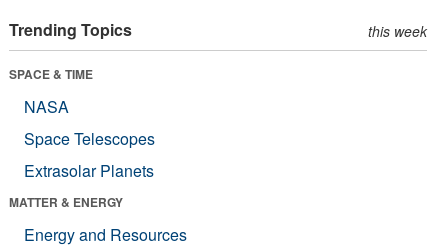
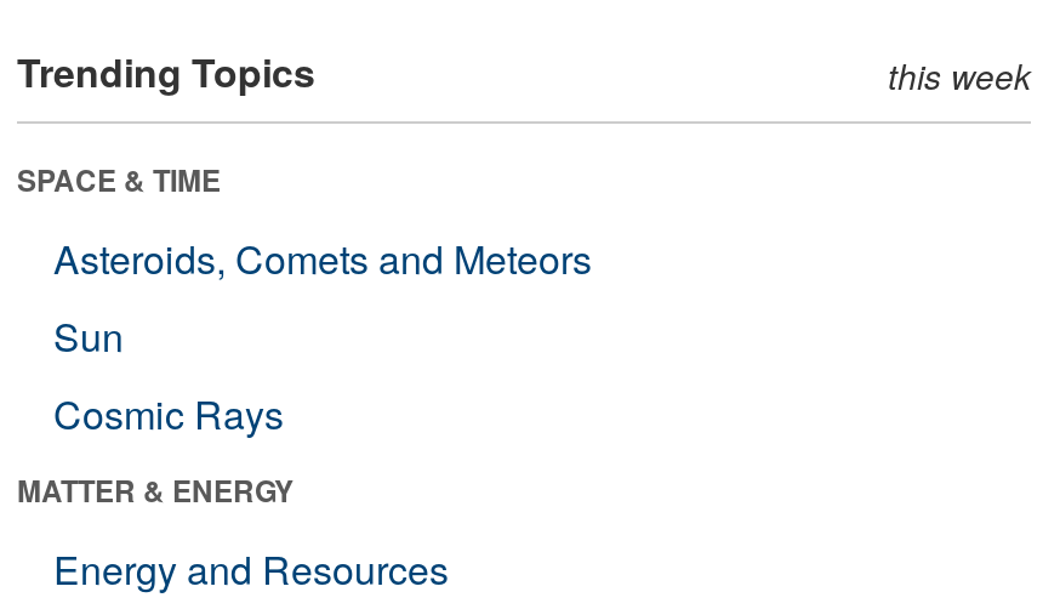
[24,95,155,182] NASA | Space Telescopes | Extrasolar Planets -> [53,230,592,441] Asteroids, Comets and Meteors | Sun | Cosmic Rays

